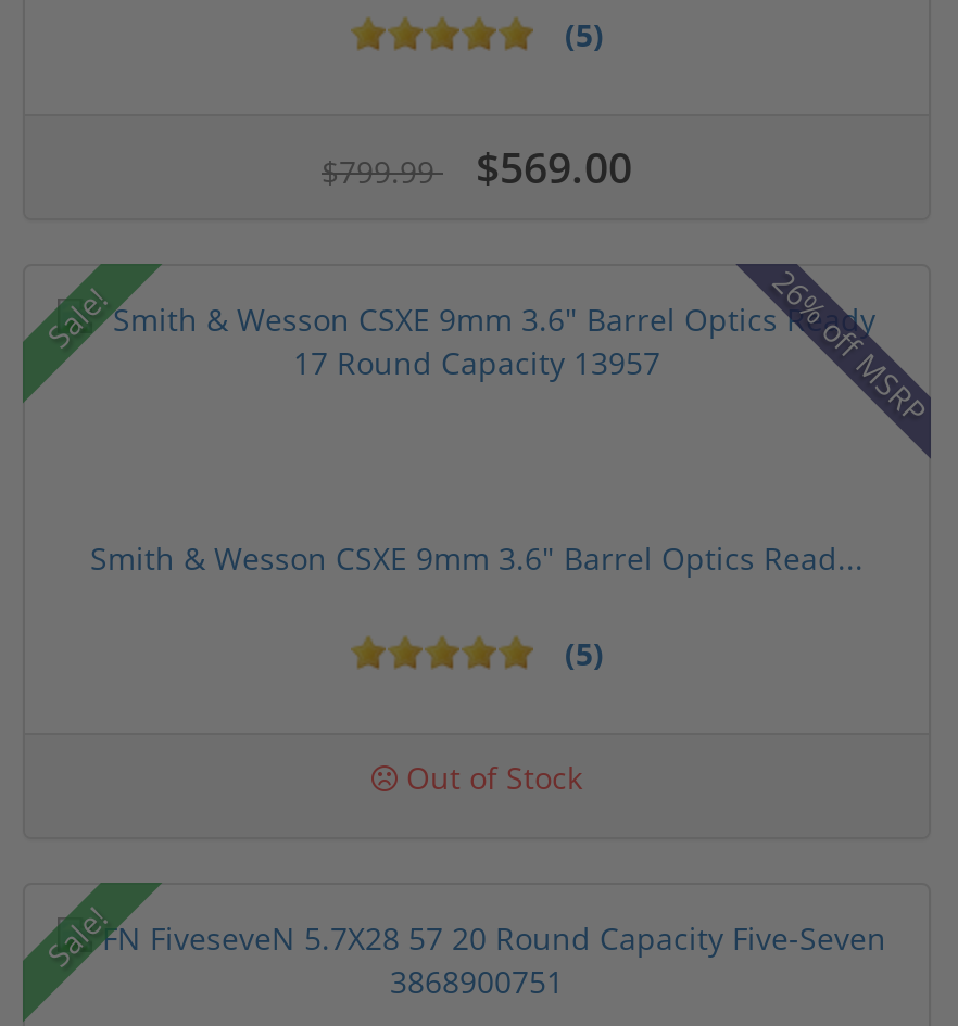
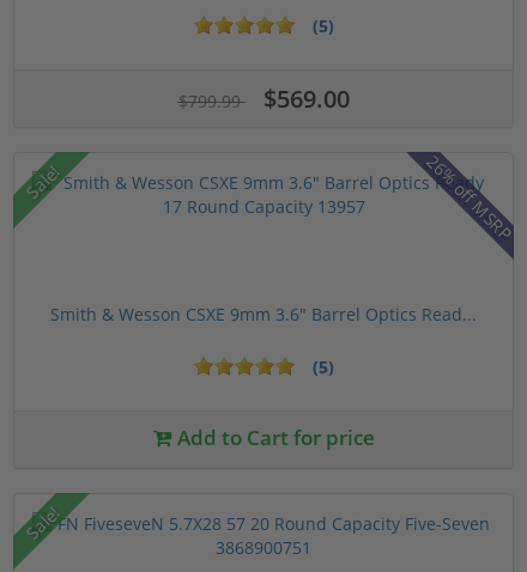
[398,756,582,798] Out of Stock -> [172,423,374,451] Add to Cart for price

